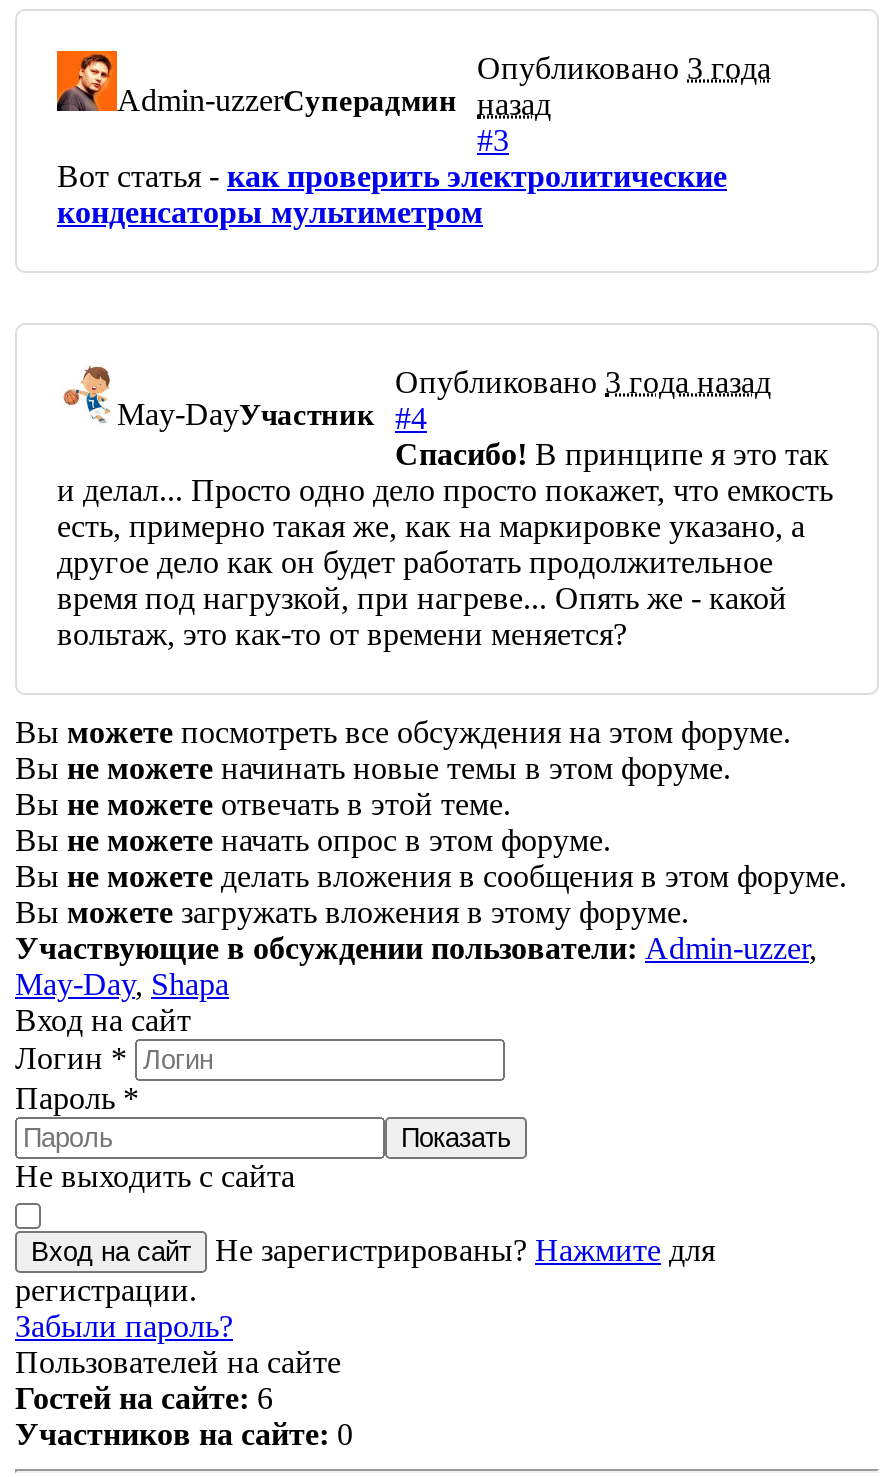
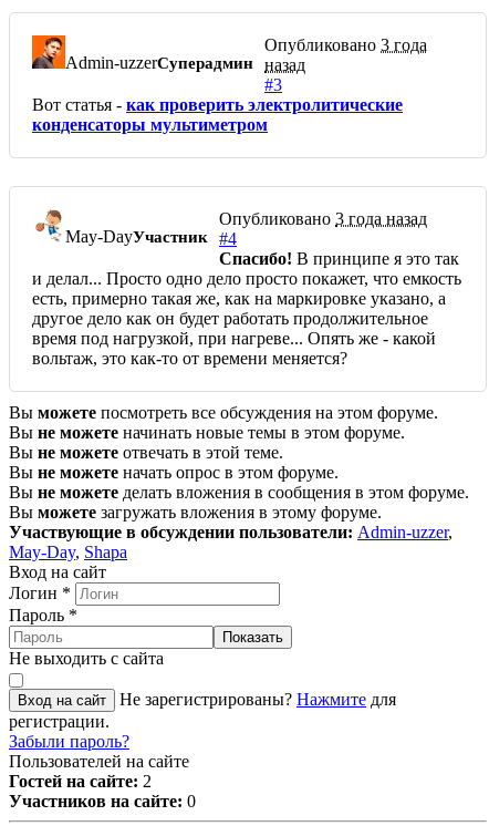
[15,1381,273,1415] Гостей на сайте: 6 -> [9,772,152,791] Гостей на сайте: 2

